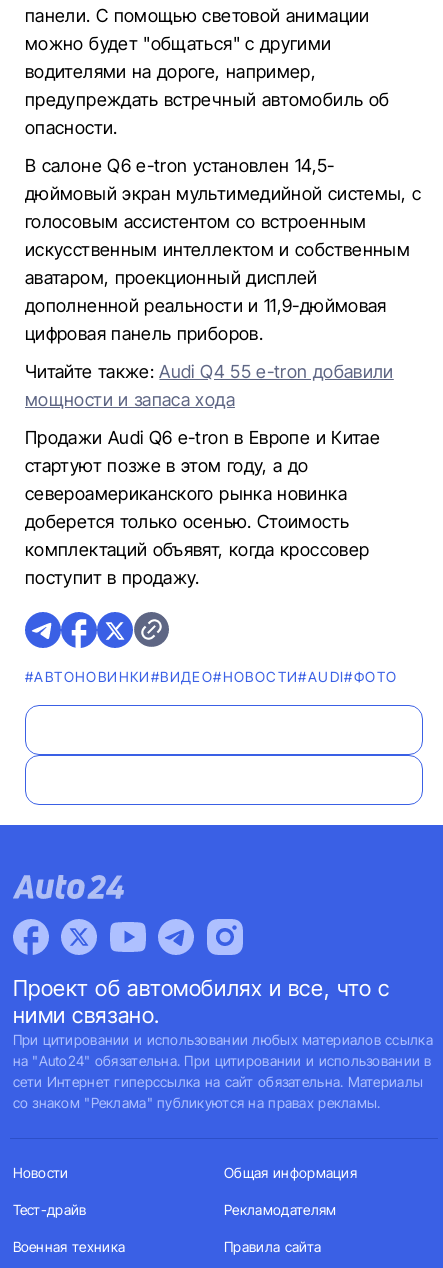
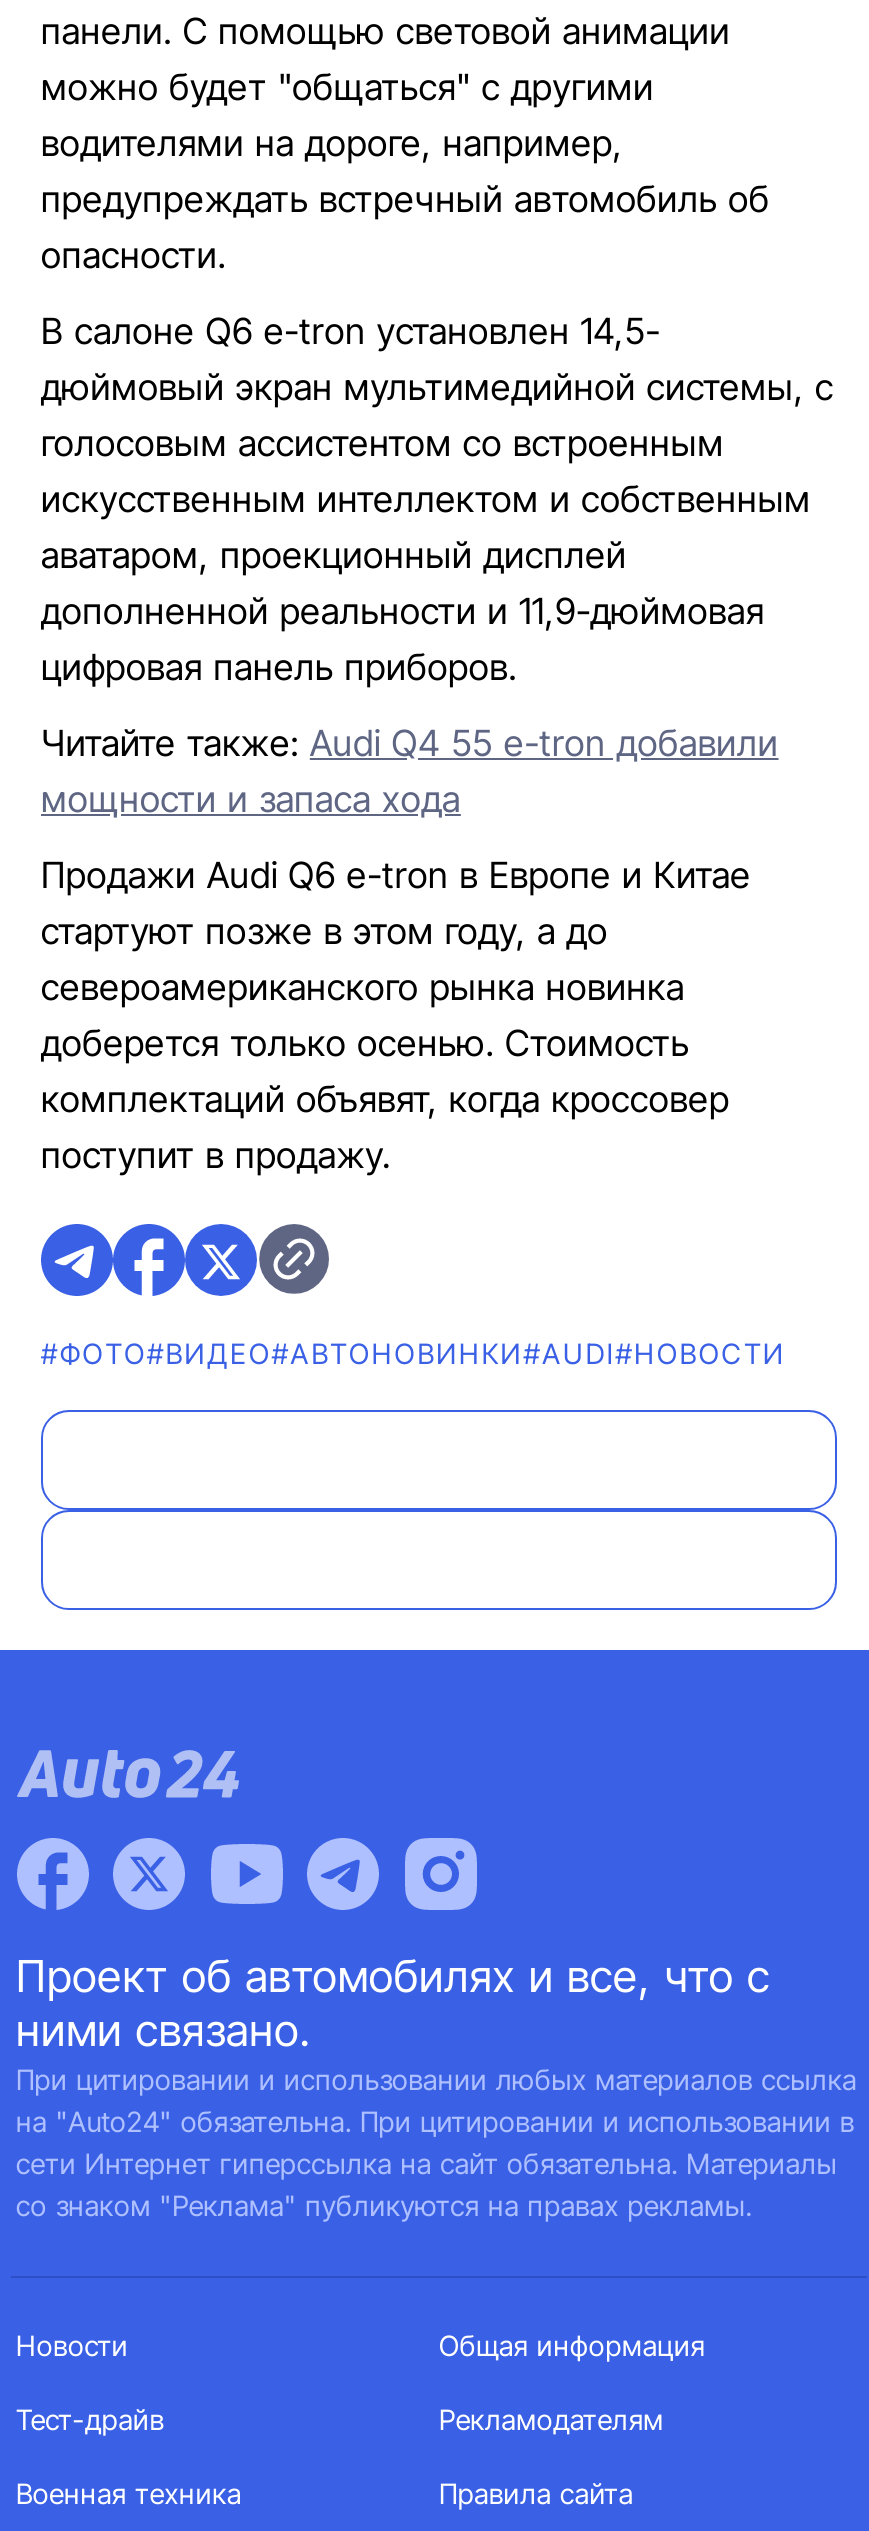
[25,668,397,685] #AВТОНОВИНКИ#ВИДЕО#НОВОСТИ#AUDI#ФОТО -> [41,1336,786,1370] #ФОТО#ВИДЕО#AВТОНОВИНКИ#AUDI#НОВОСТИ

